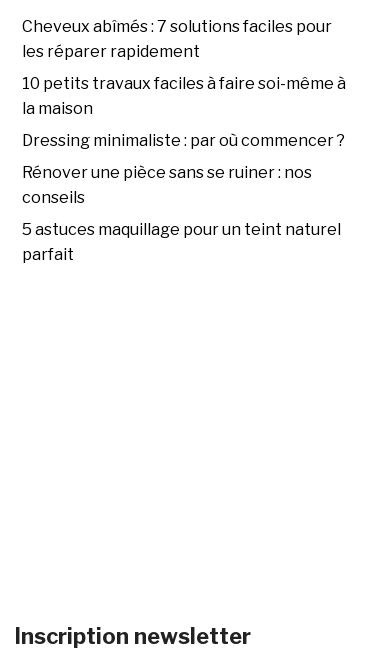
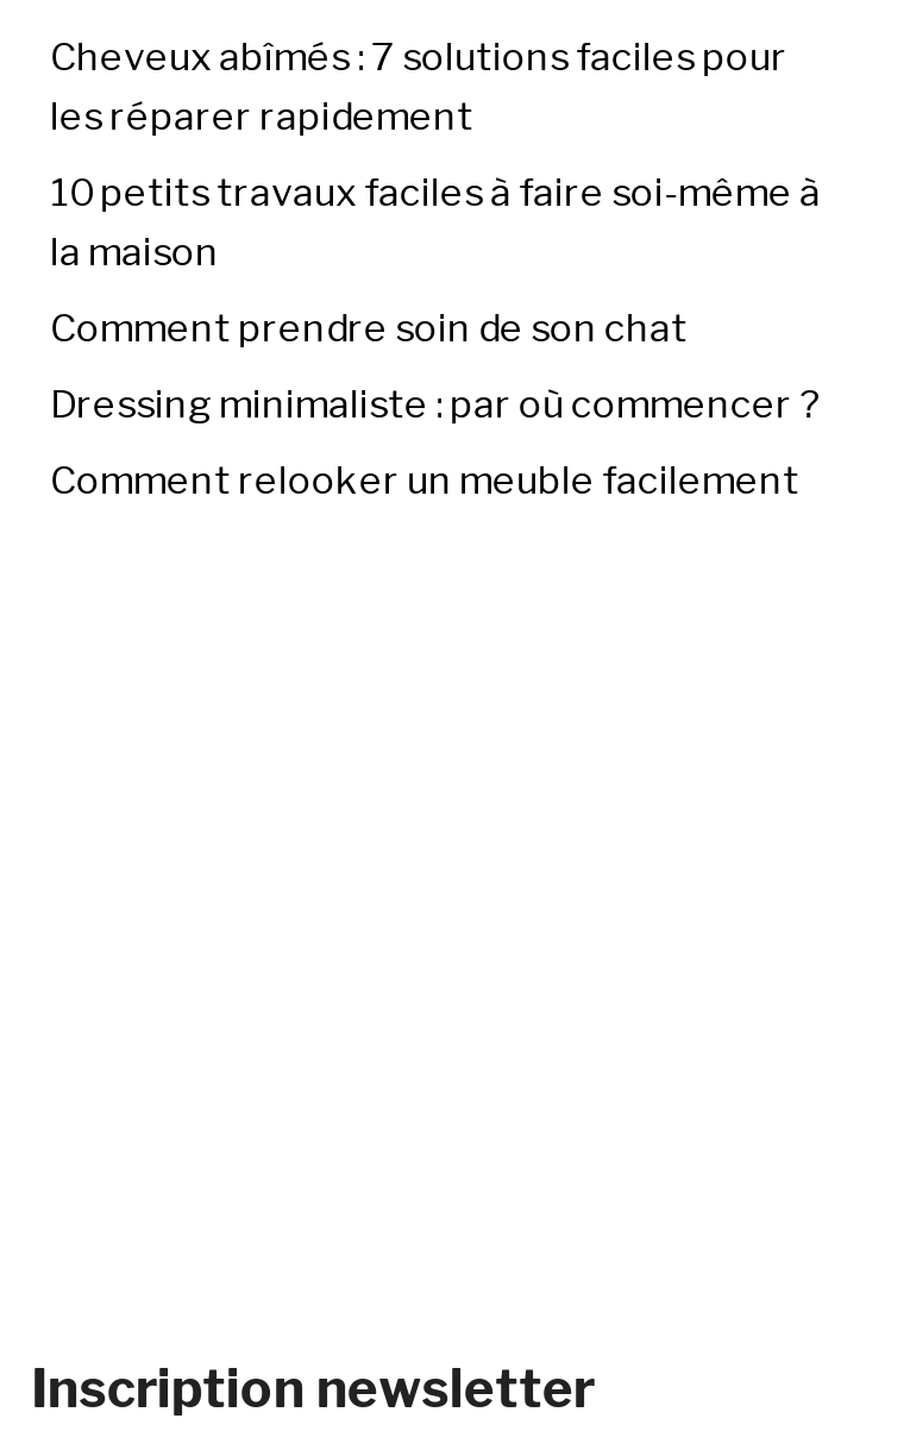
none -> [50,306,688,352] Comment prendre soin de son chat
moved [22,131,345,150] -> [50,383,819,428]: Dressing minimaliste : par où commencer ?
[22,163,341,264] Rénover une pièce sans se ruiner : nos | conseils | 5 astuces maquillage pour un teint naturel | parfait -> [50,459,800,504] Comment relooker un meuble facilement

